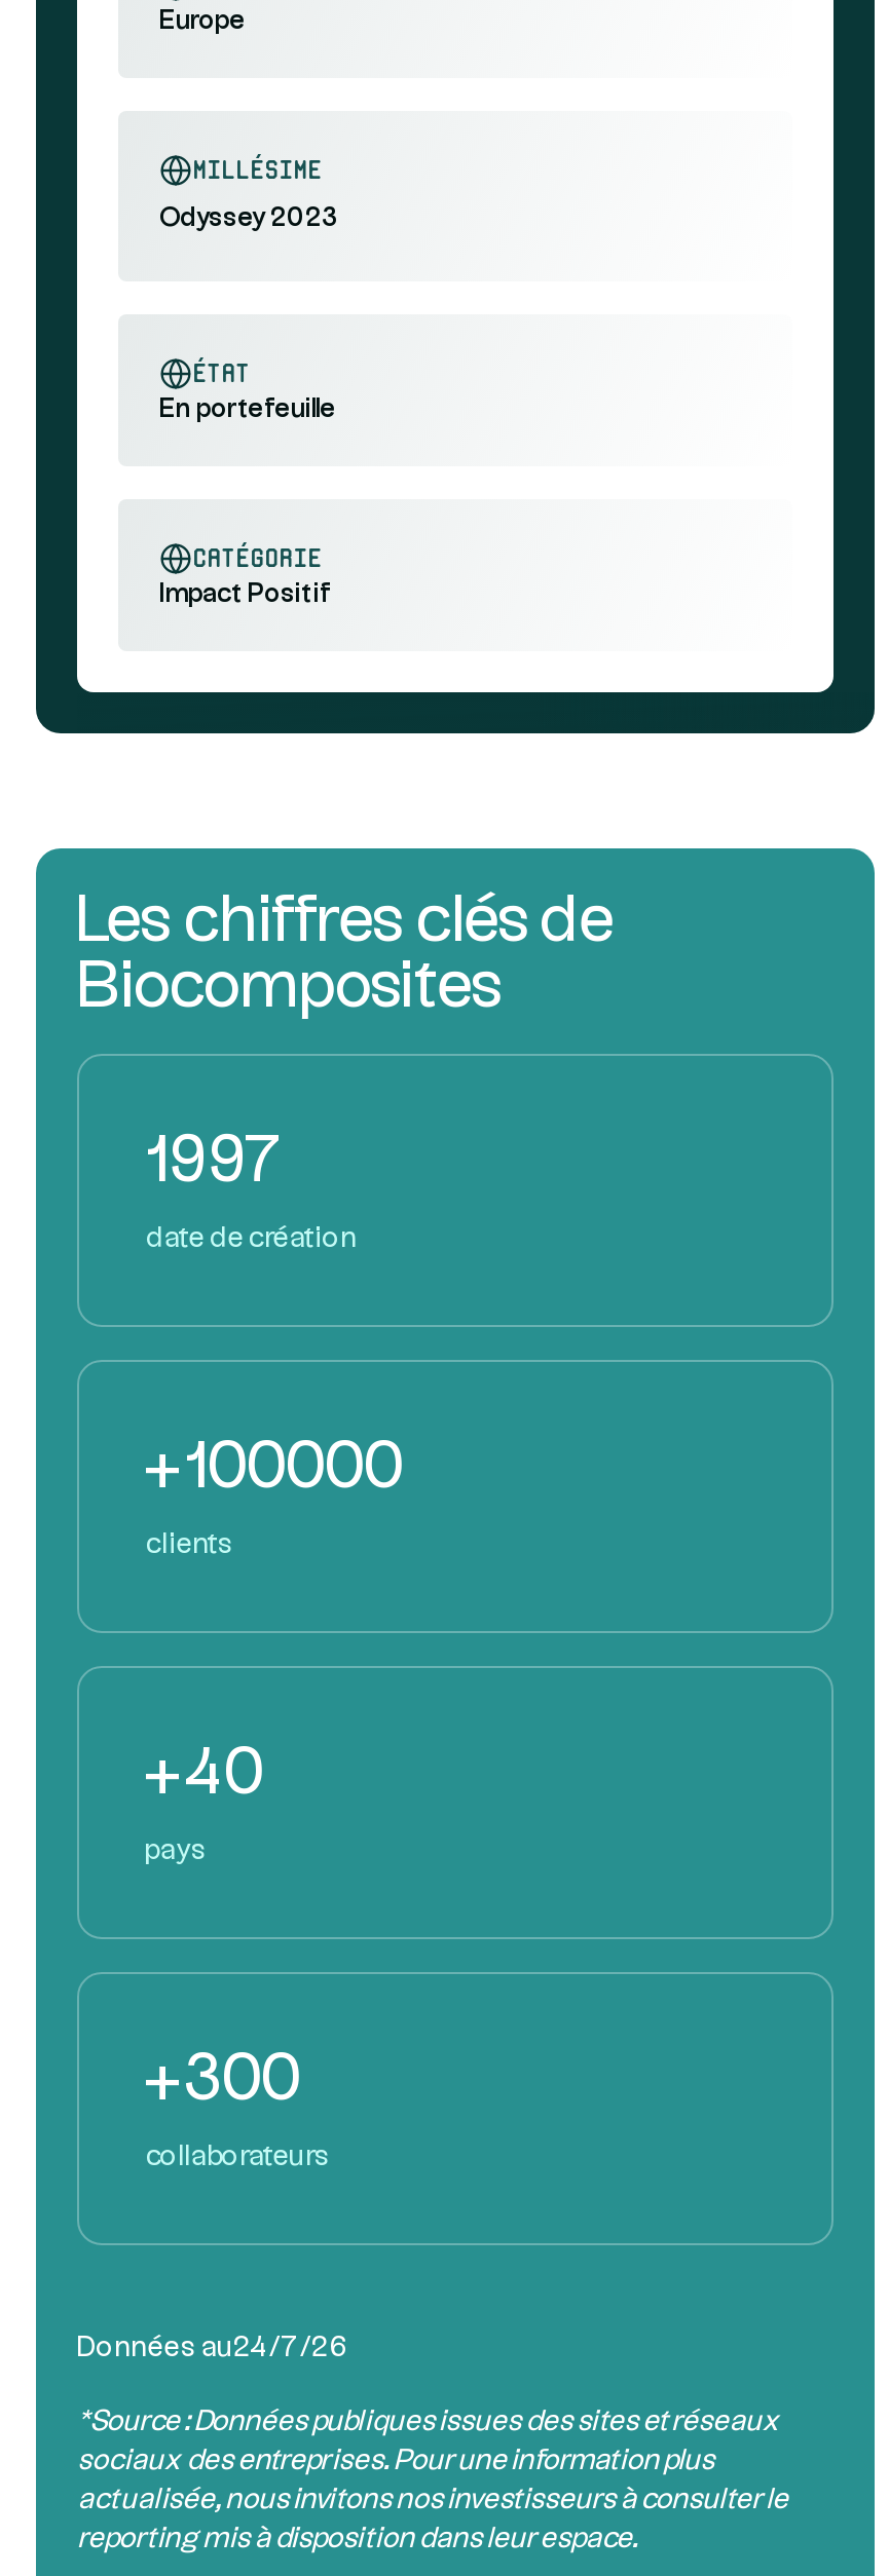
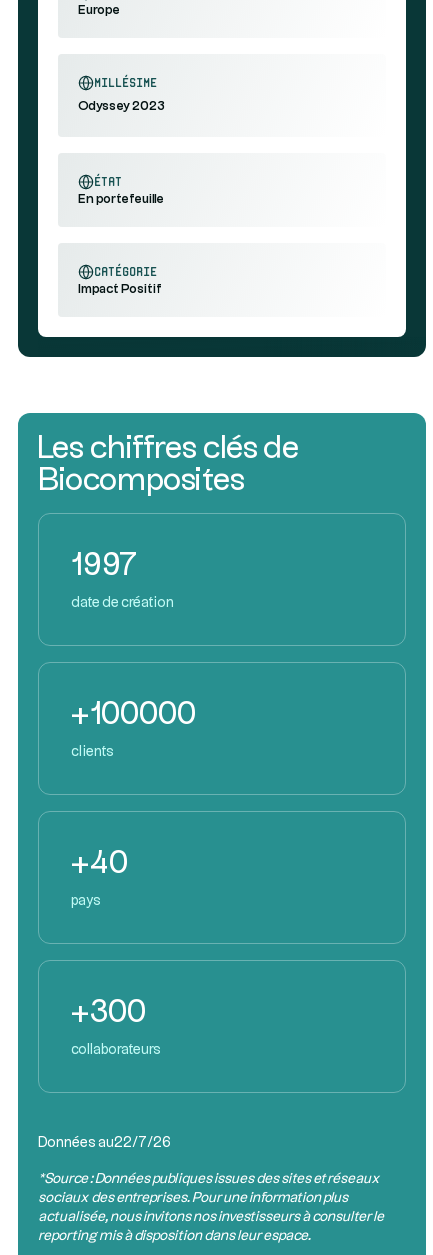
[77,2333,348,2362] Données au24/7/26 -> [38,1136,171,1150] Données au22/7/26

